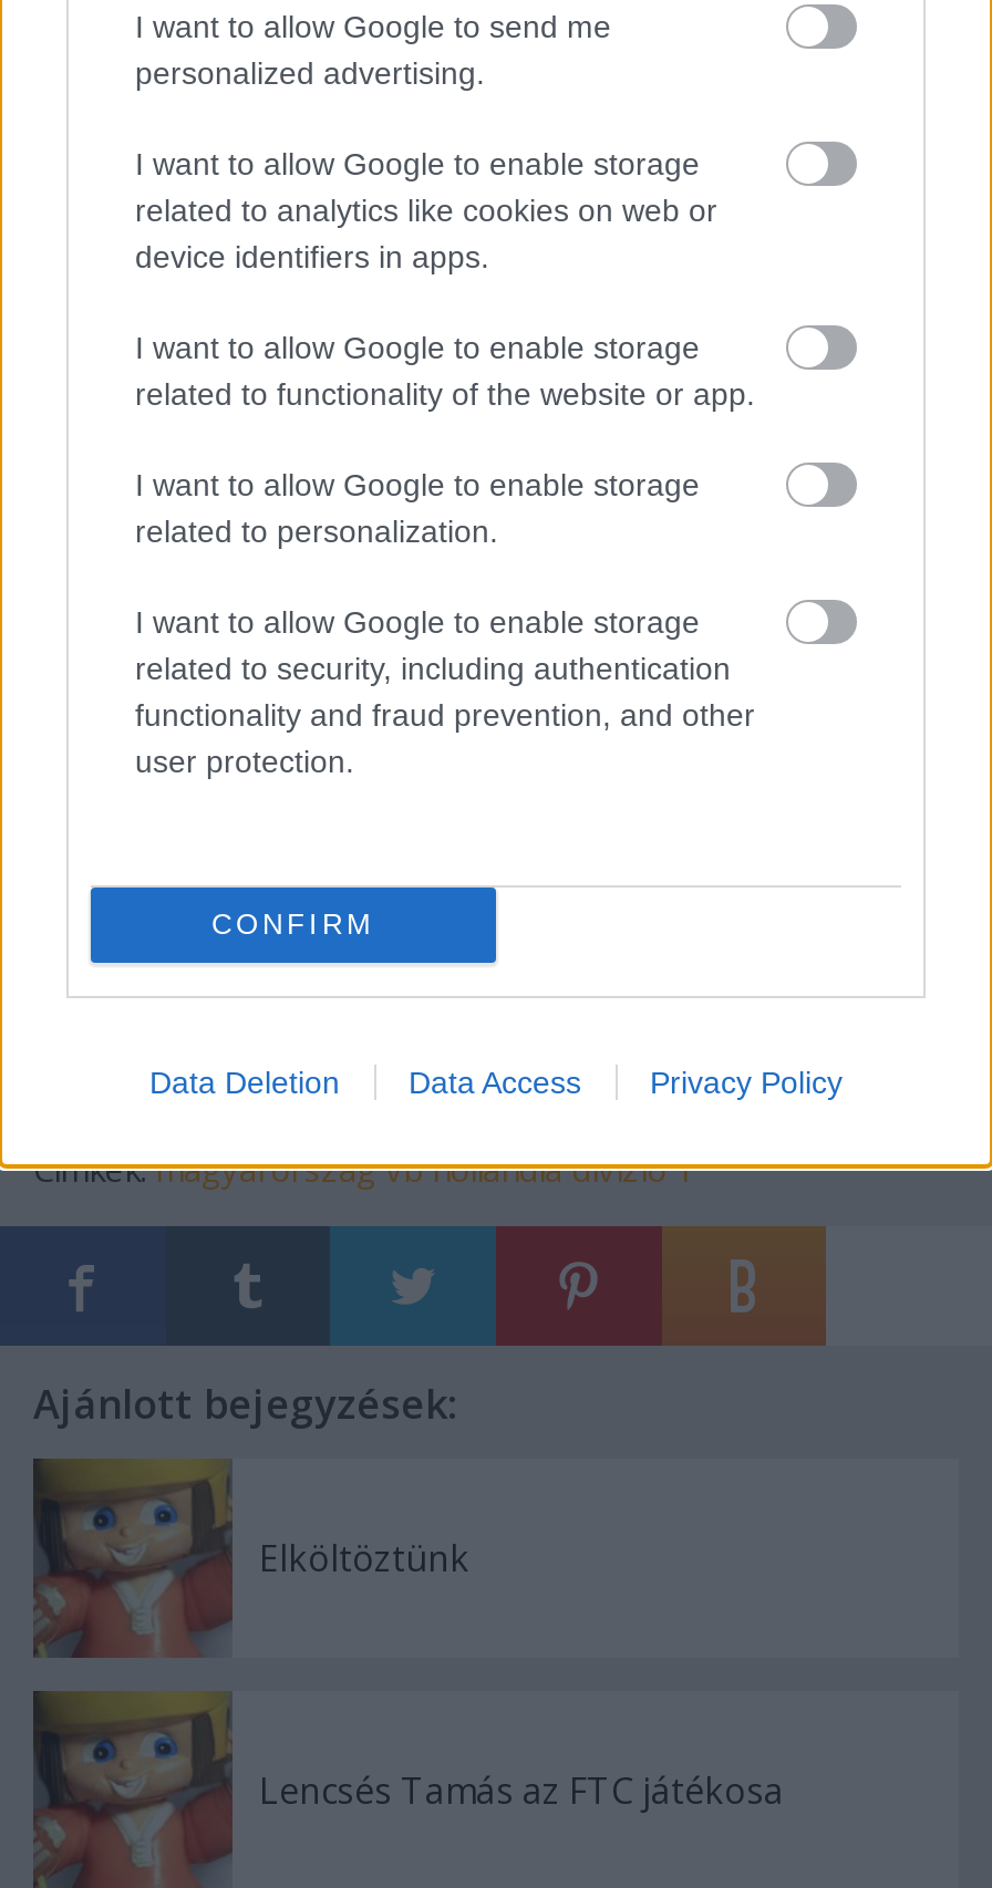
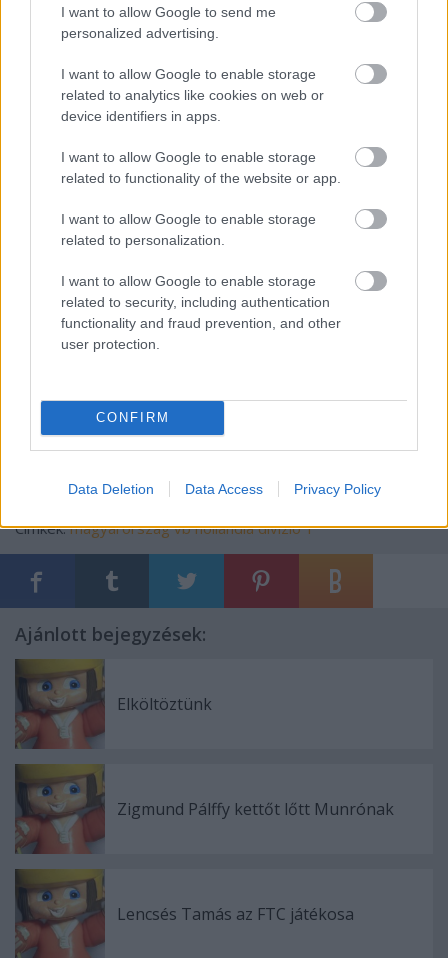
none -> [117,798,394,820] Zigmund Pálffy kettőt lőtt Munrónak

